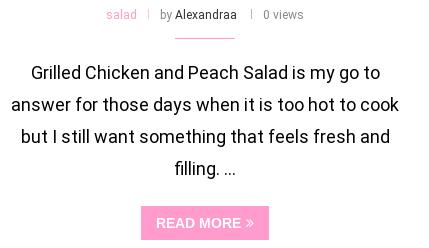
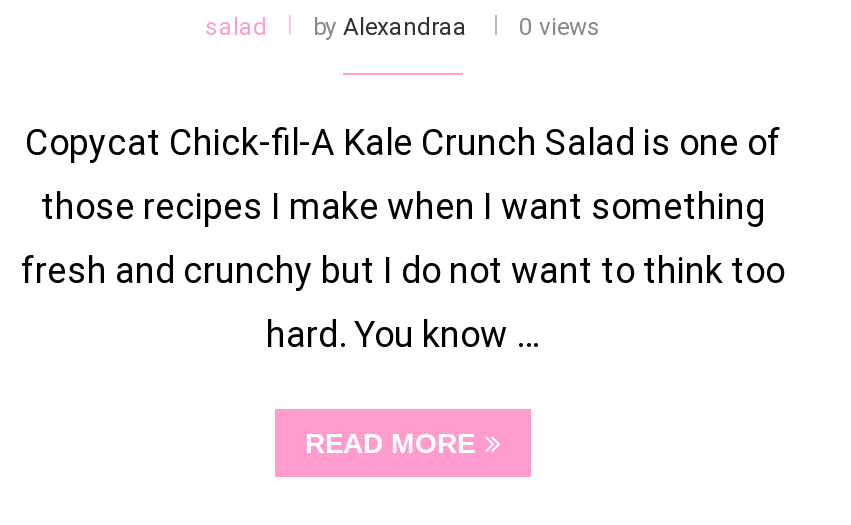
[30,62,379,83] Grilled Chicken and Peach Salad is my go to -> [25,121,781,163] Copycat Chick-fil-A Kale Crunch Salad is one of
[11,94,399,115] answer for those days when it is too hot to cook -> [41,185,765,227] those recipes I make when I want something
[20,126,389,147] but I still want something that feels fresh and -> [21,249,785,291] fresh and crunchy but I do not want to think too
[174,158,236,179] filling. … -> [266,313,540,355] hard. You know …

